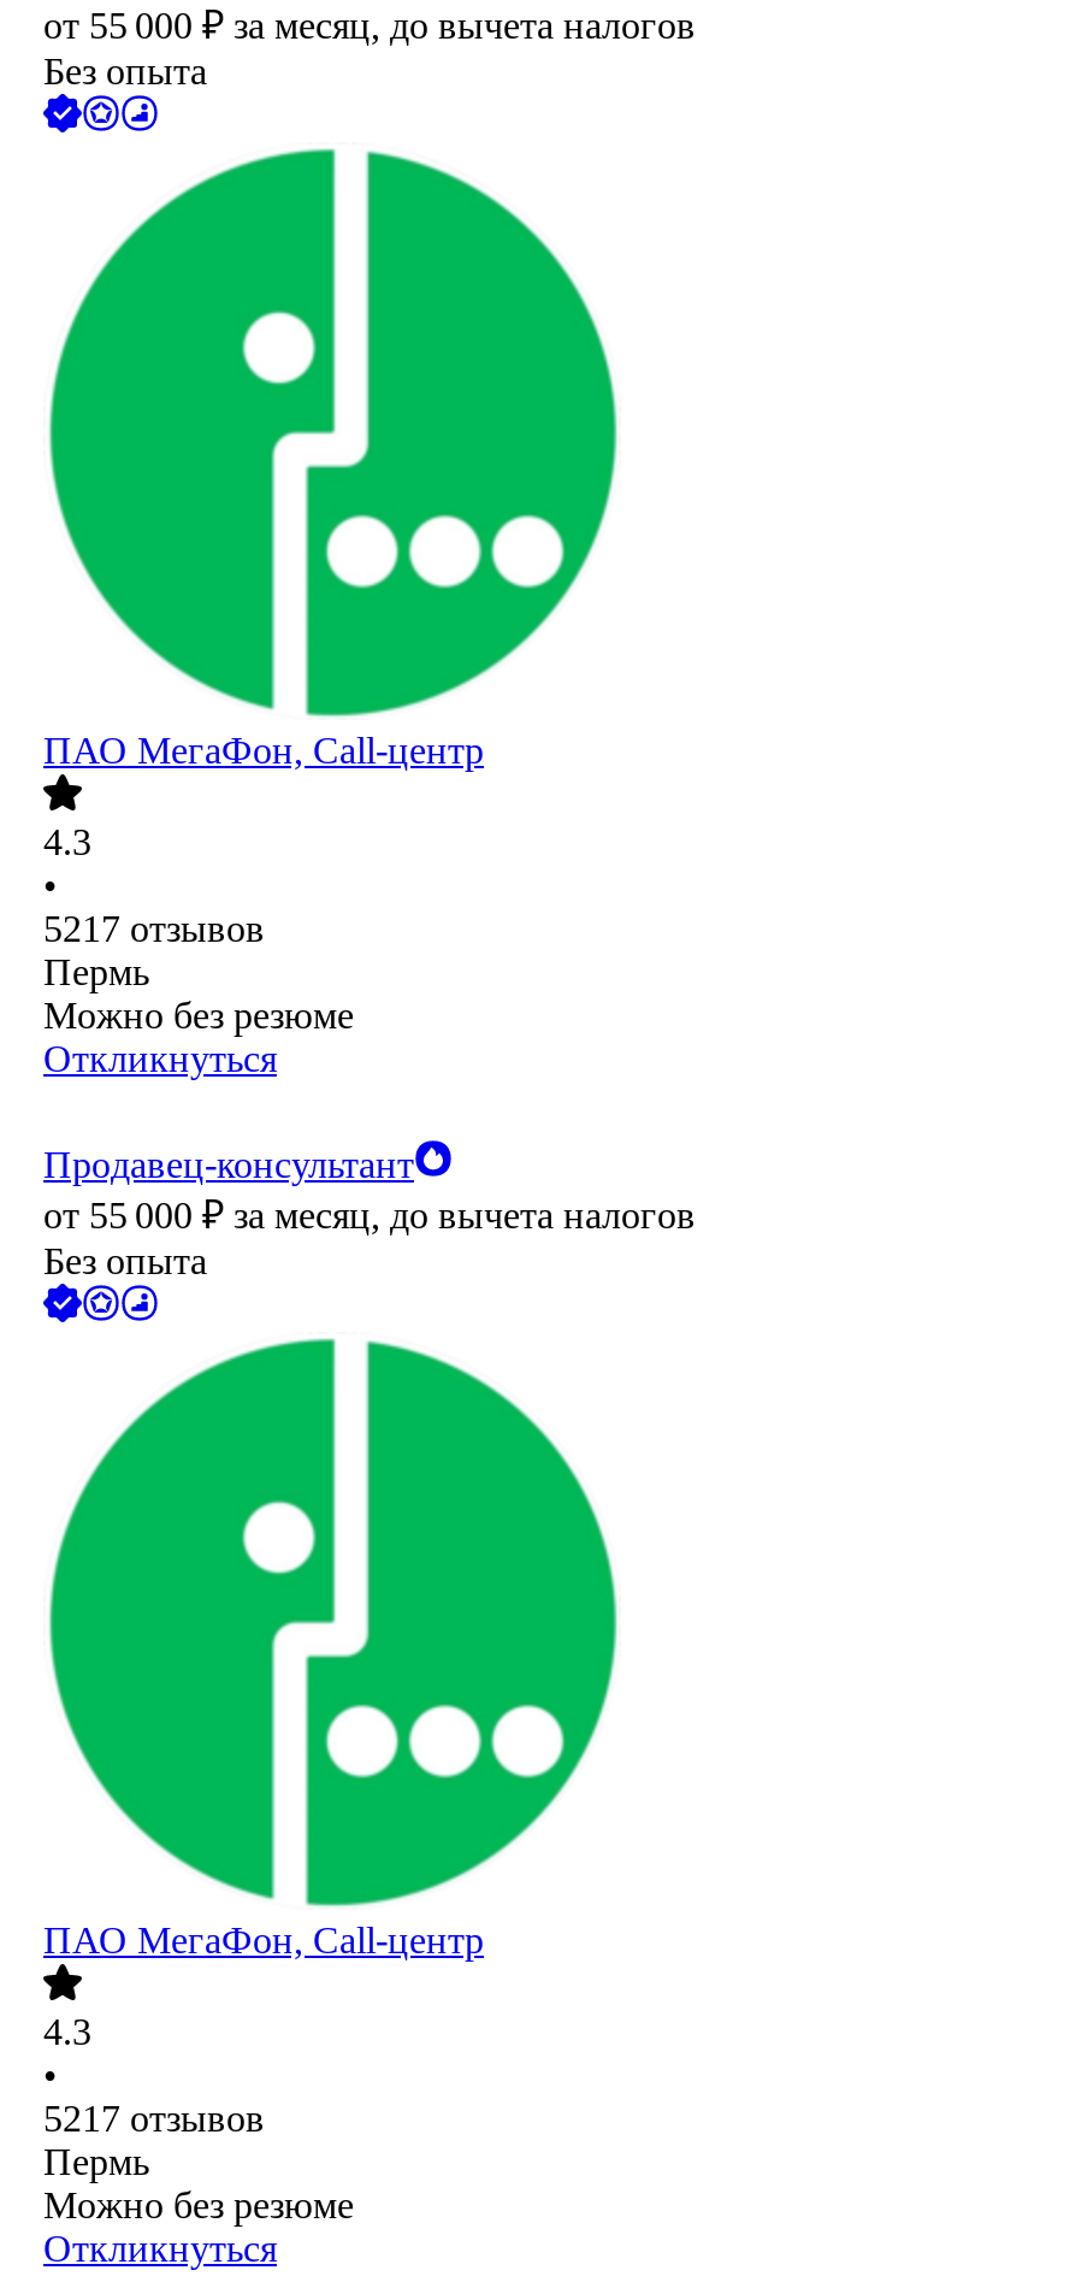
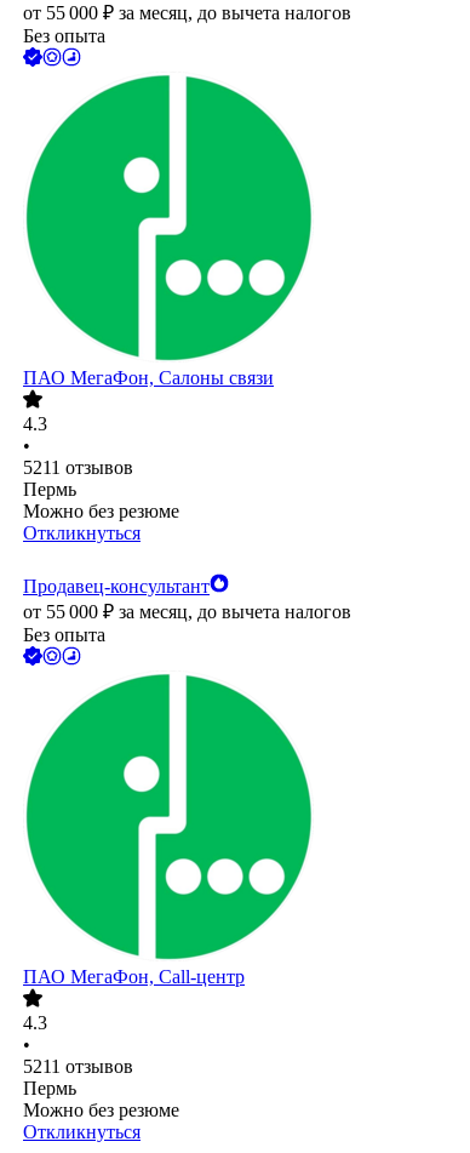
[43,730,484,771] ПАО МегаФон, Call-центр -> [23,368,274,388] ПАО МегаФон, Салоны связи
[43,909,265,950] 5217 отзывов -> [23,457,133,478] 5211 отзывов
[43,2098,265,2139] 5217 отзывов -> [23,1056,133,1077] 5211 отзывов

